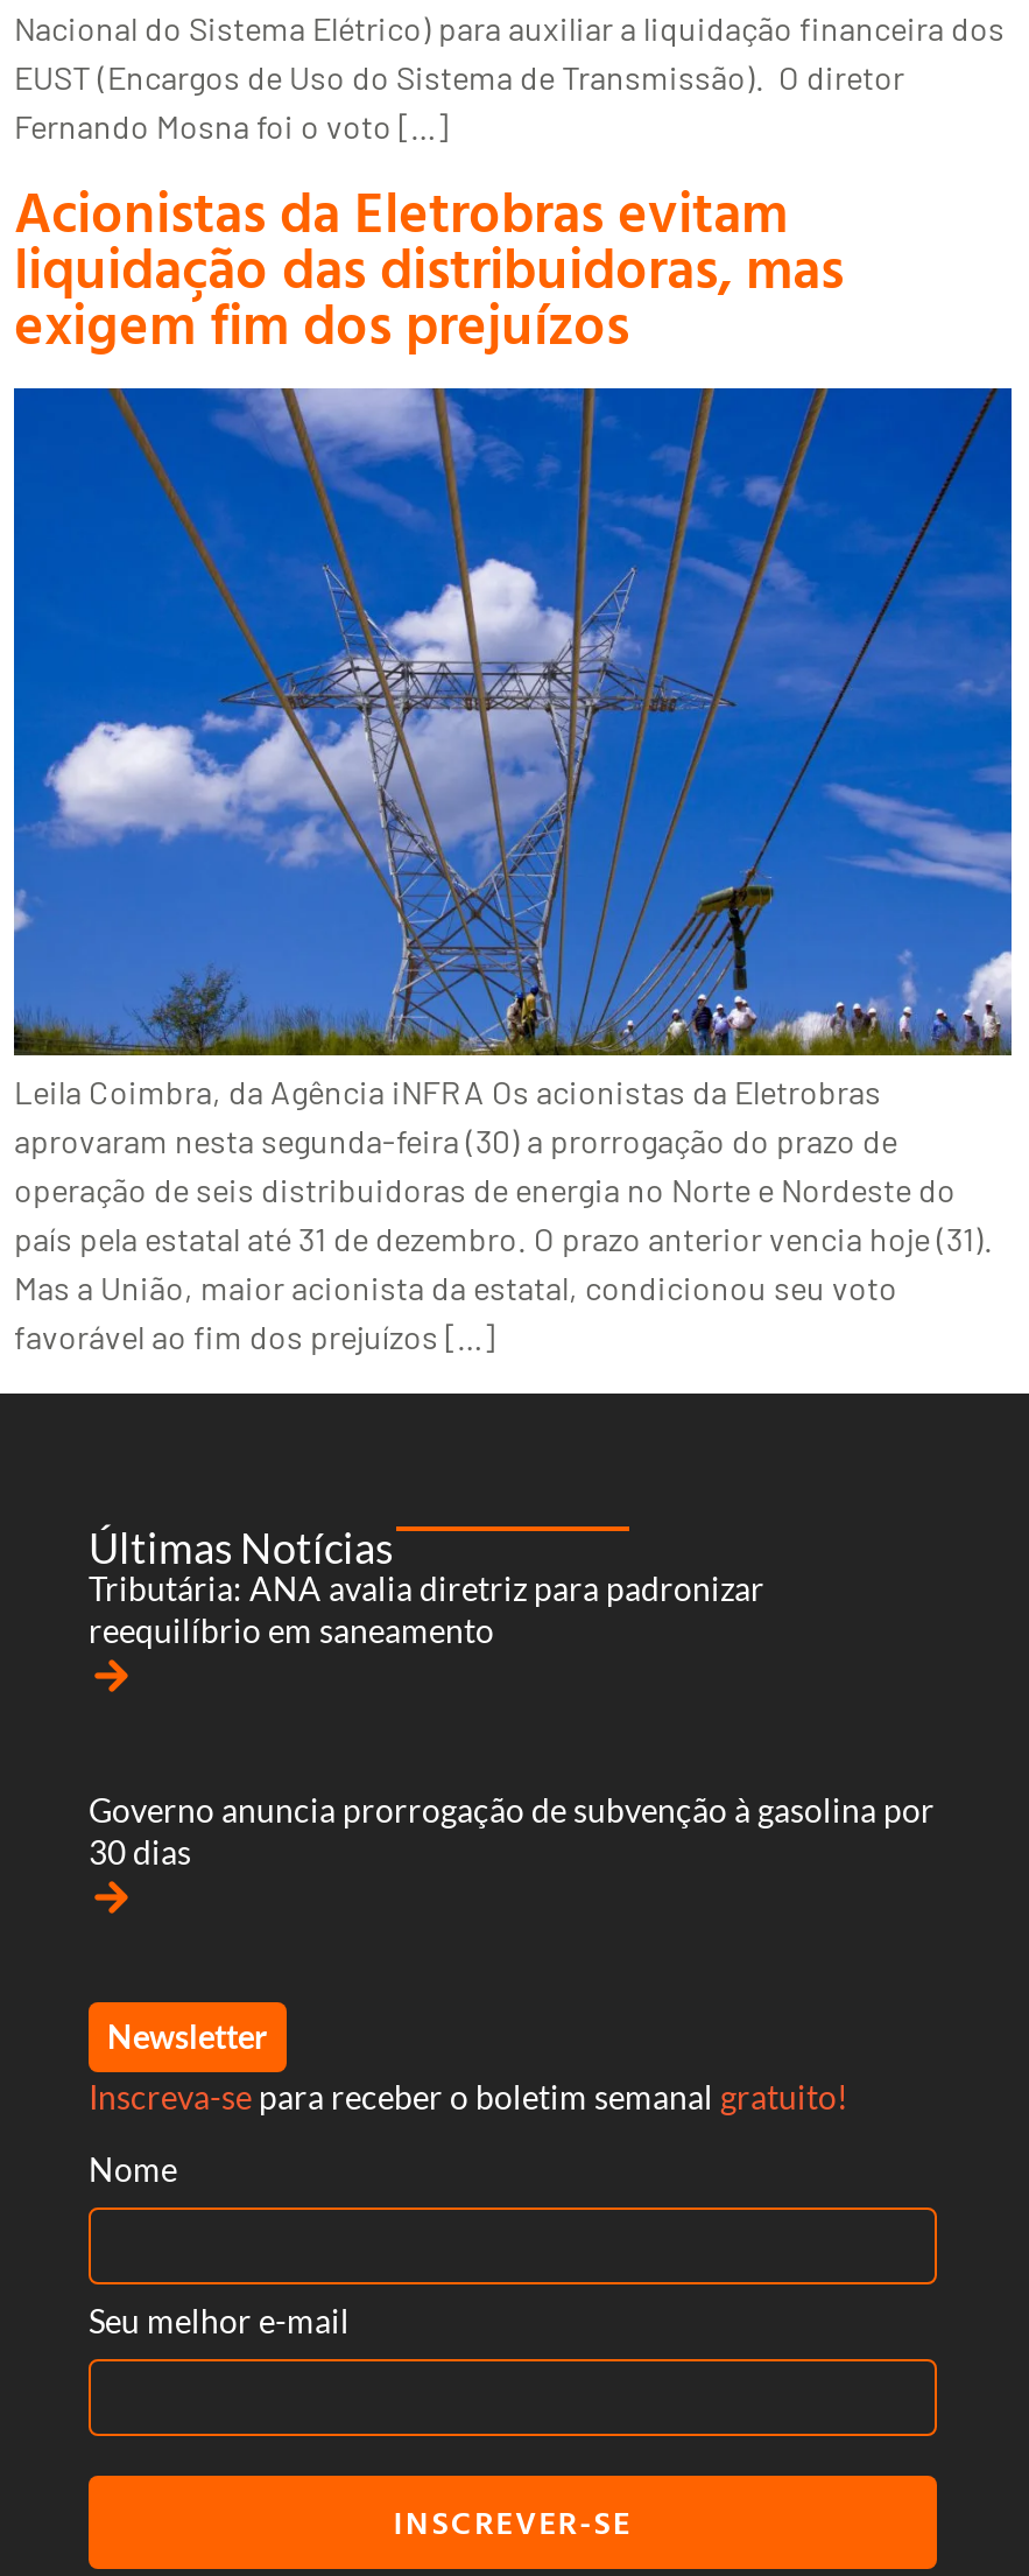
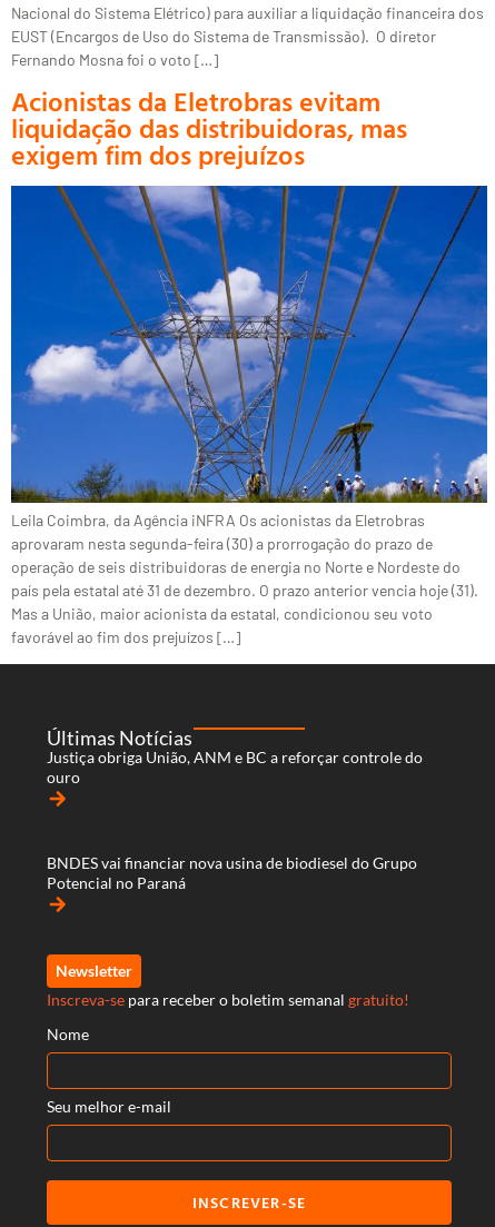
[89,1569,764,1651] Tributária: ANA avalia diretriz para padronizar | reequilíbrio em saneamento -> [47,748,423,787] Justiça obriga União, ANM e BC a reforçar controle do | ouro
[89,1790,935,1872] Governo anuncia prorrogação de subvenção à gasolina por | 30 dias -> [47,854,417,893] BNDES vai financiar nova usina de biodiesel do Grupo | Potencial no Paraná

